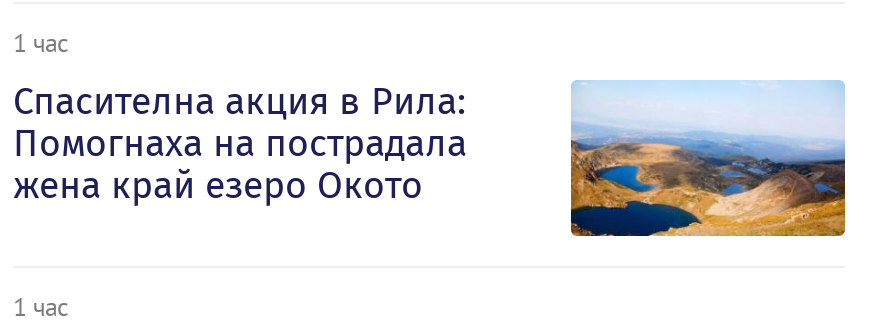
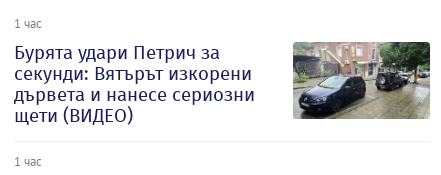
[13,79,467,209] Спасителна акция в Рила: | Помогнаха на пострадала | жена край езеро Окото -> [14,40,255,126] Бурята удари Петрич за | секунди: Вятърът изкорени | дървета и нанесе сериозни | щети (ВИДЕО)
[571,80,845,238] [image] -> [292,41,431,120] [image]

